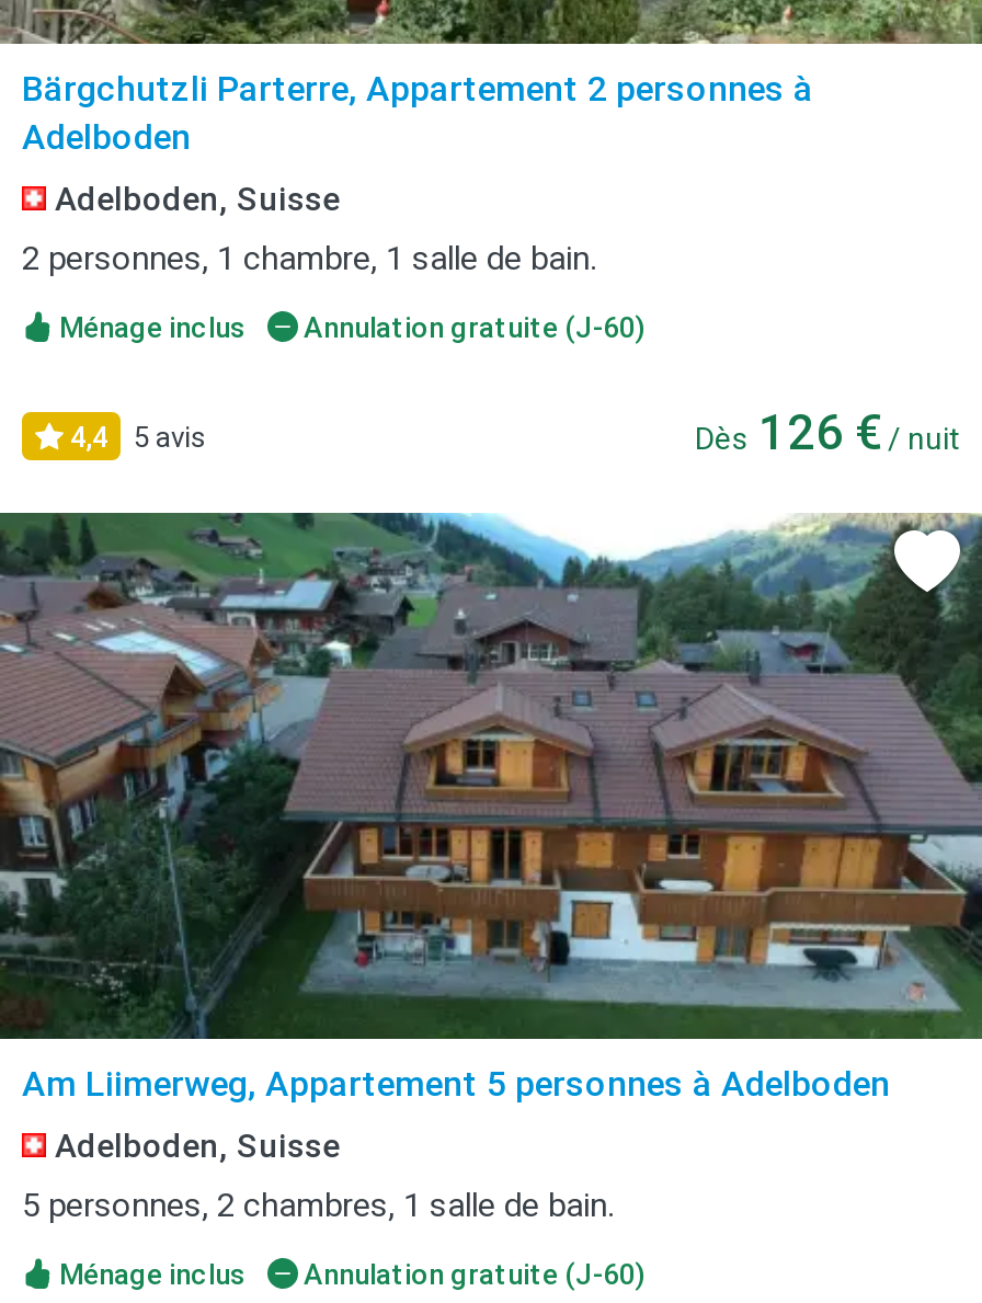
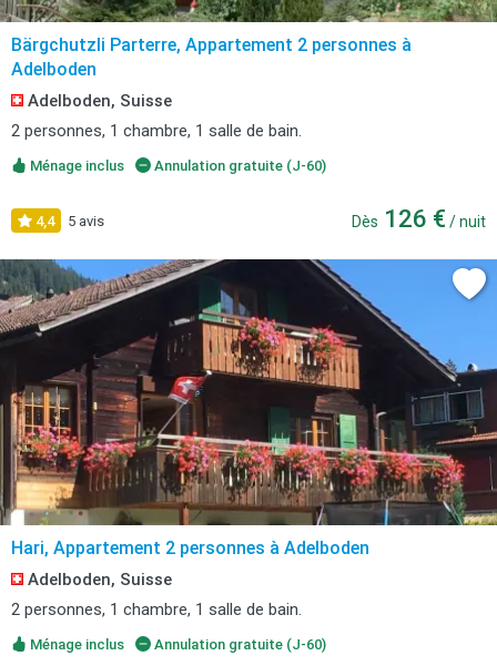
[7,511,975,1105] [image] | Am Liimerweg, Appartement 5 personnes à Adelboden -> [3,258,494,559] [image] | Hari, Appartement 2 personnes à Adelboden
[22,1186,614,1225] 5 personnes, 2 chambres, 1 salle de bain. -> [11,600,302,619] 2 personnes, 1 chambre, 1 salle de bain.

